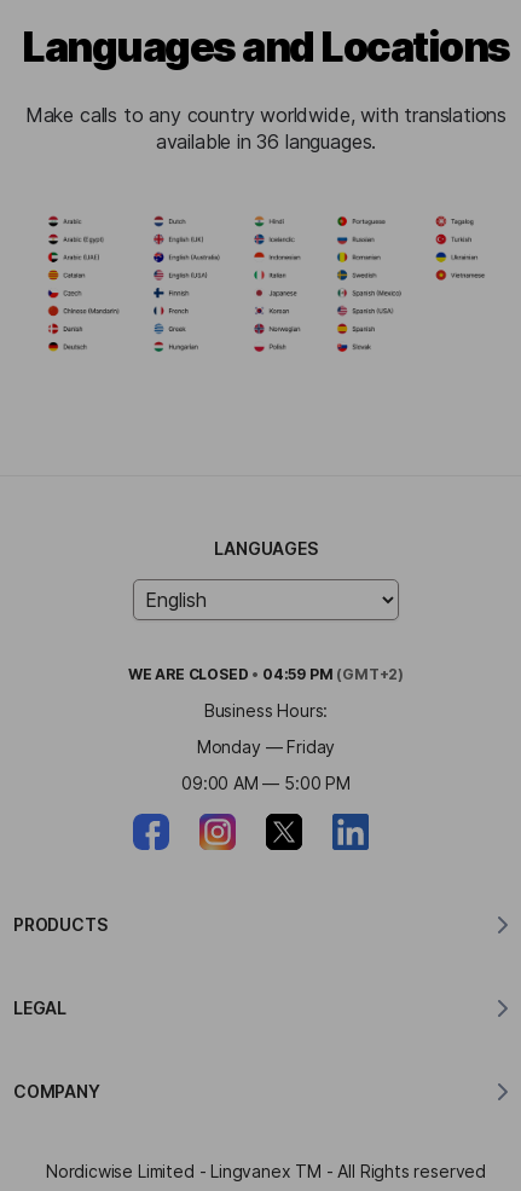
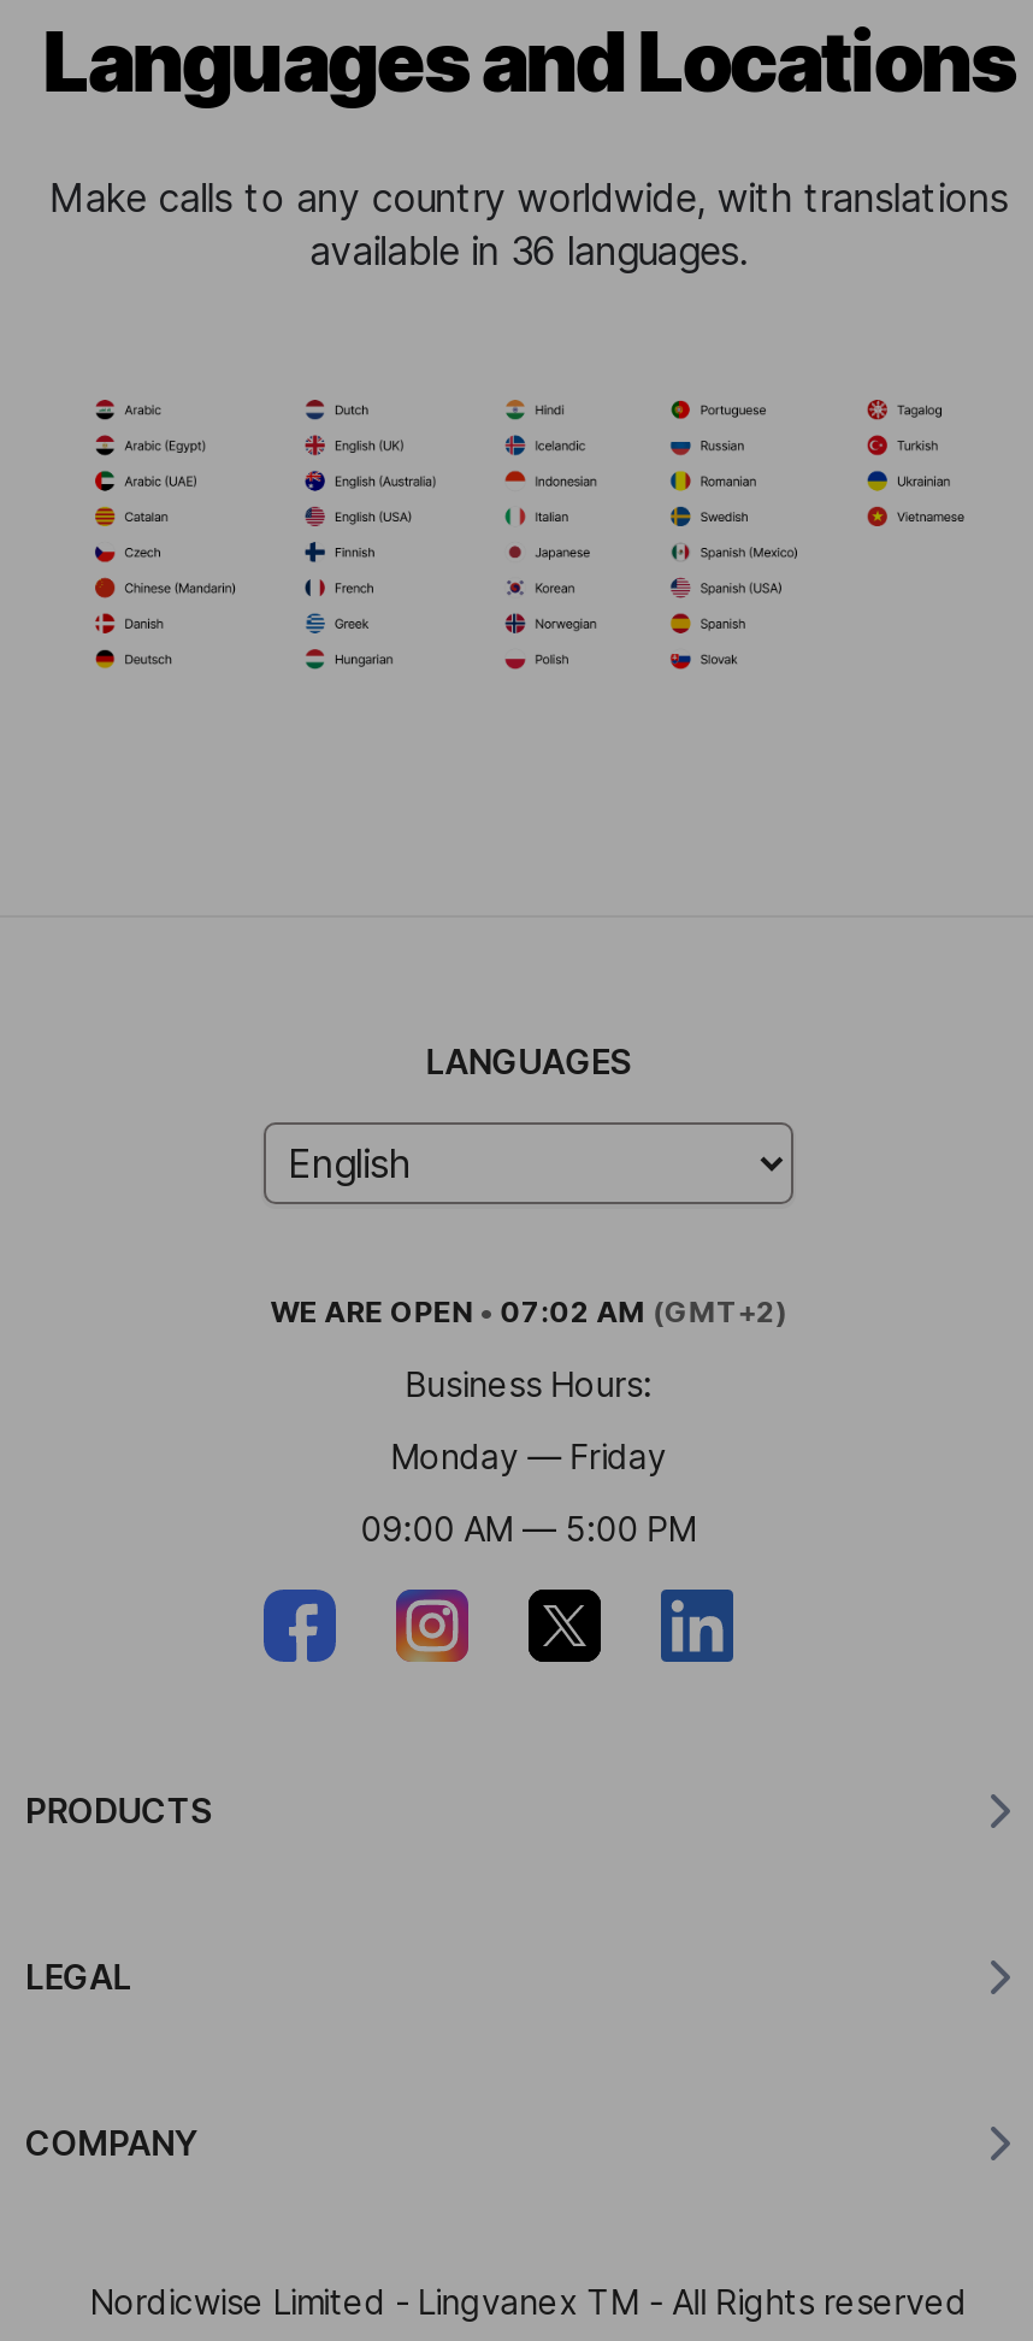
[128,666,404,684] WE ARE CLOSED • 04:59 PM (GMT+2) -> [270,1294,787,1330] WE ARE OPEN • 07:02 AM (GMT+2)

